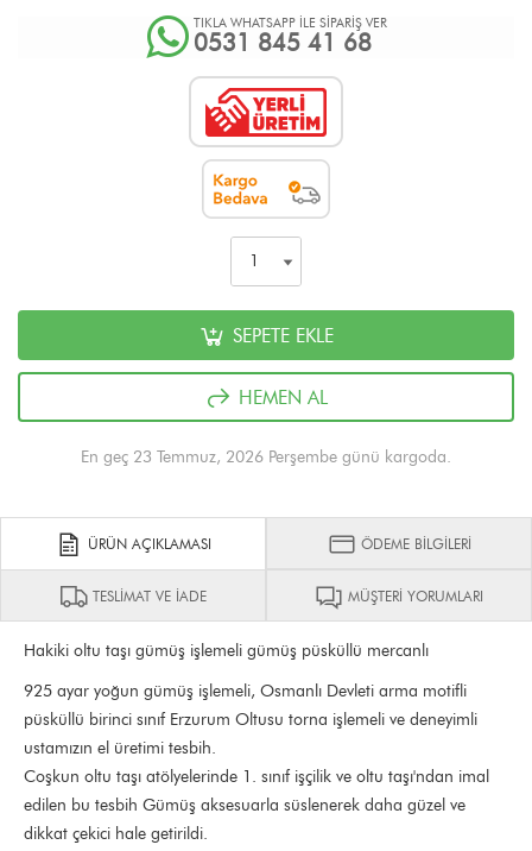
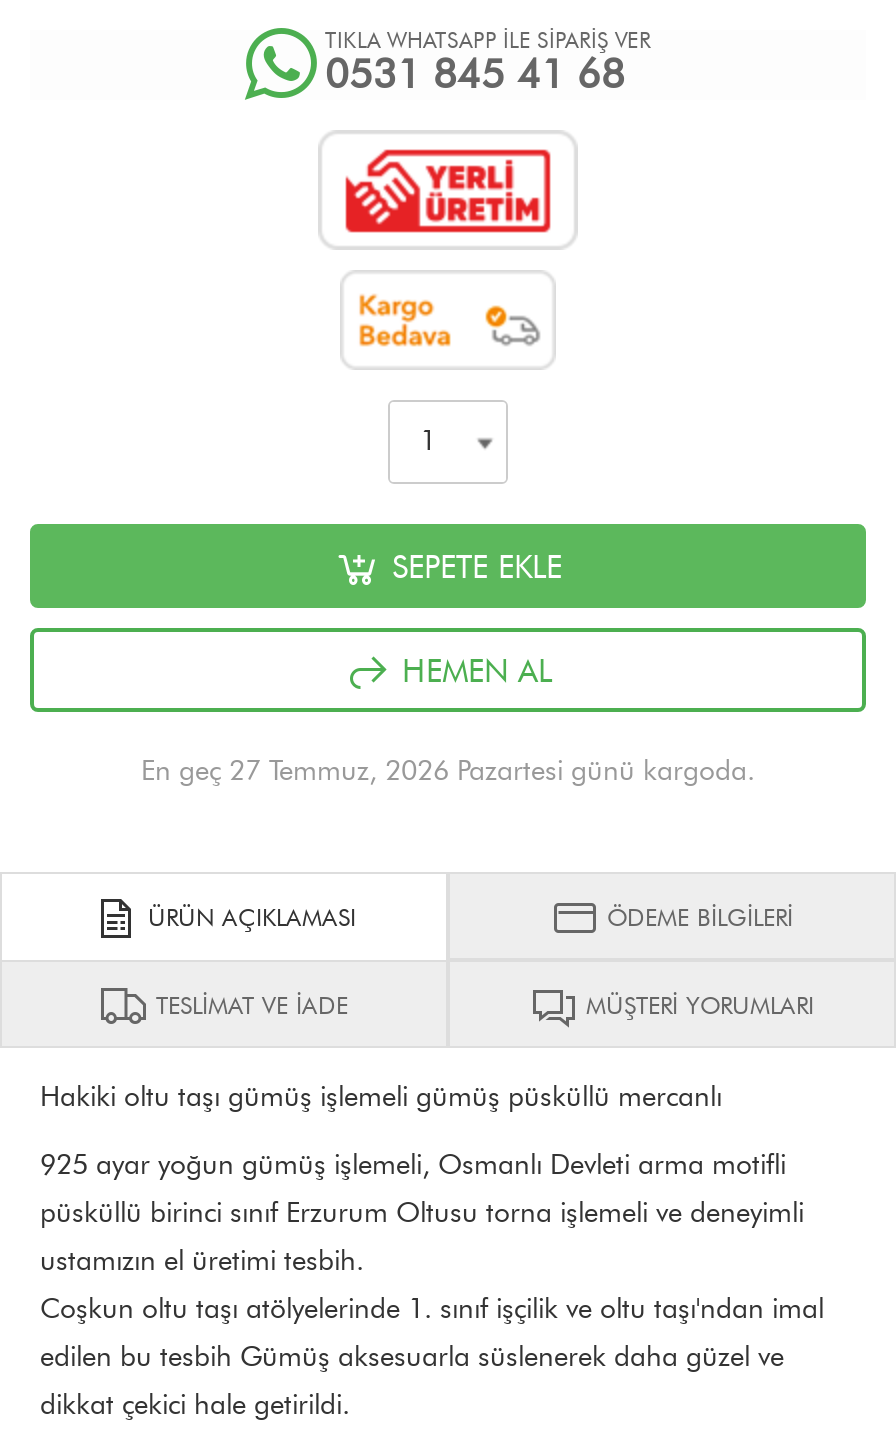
[81,447,451,467] En geç 23 Temmuz, 2026 Perşembe günü kargoda. -> [141,754,755,788] En geç 27 Temmuz, 2026 Pazartesi günü kargoda.

